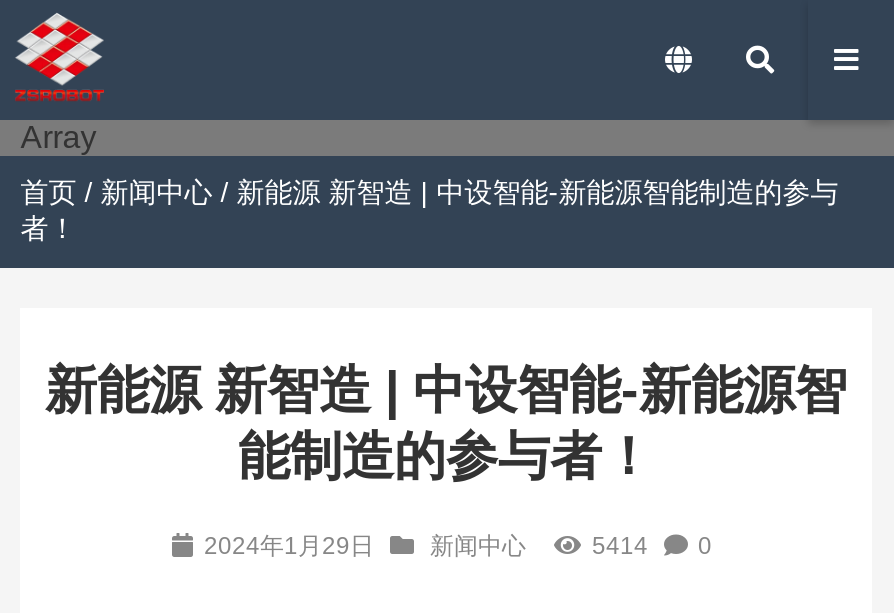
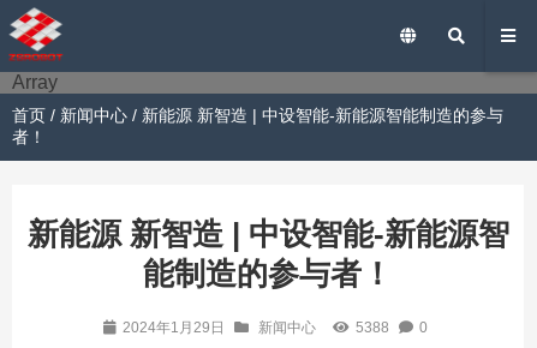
[592,532,712,560] 5414 0 -> [356,319,428,336] 5388 0

